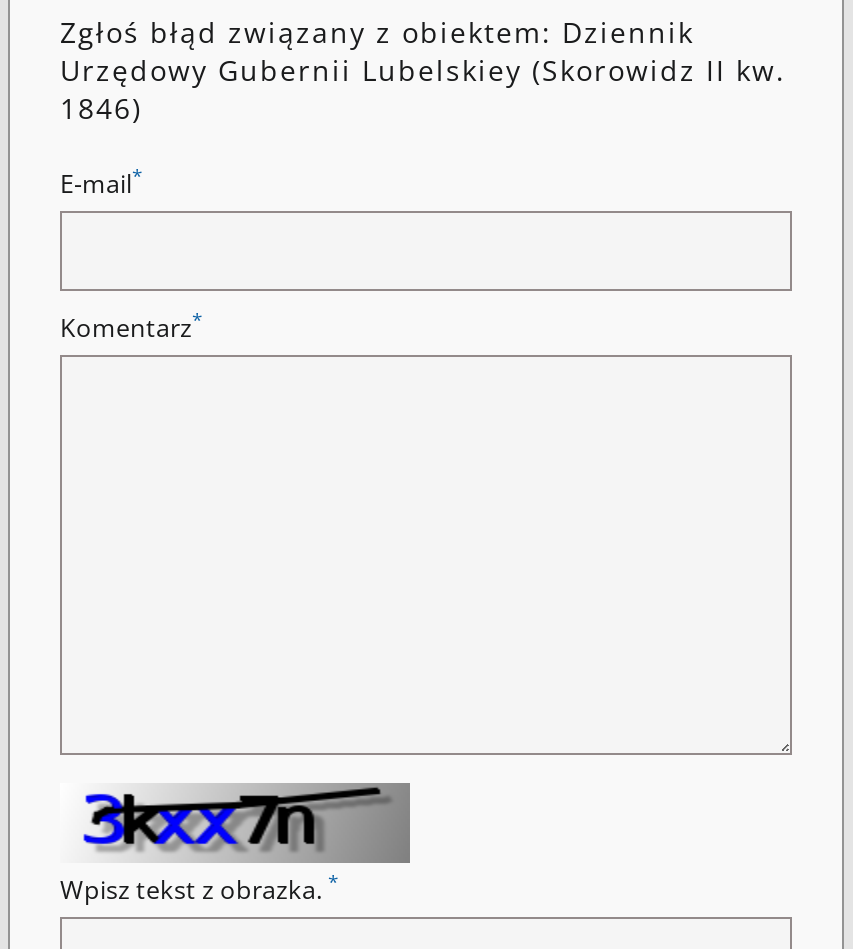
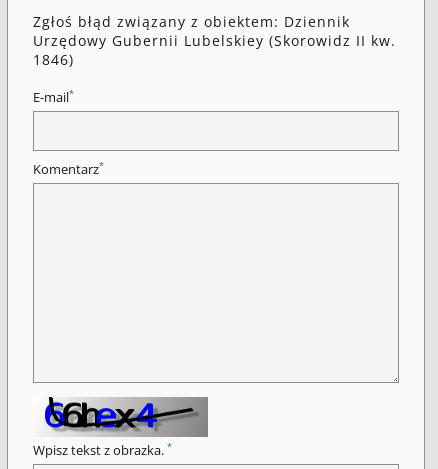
[82,783,390,851] [image] -> [44,396,197,432] [image]

